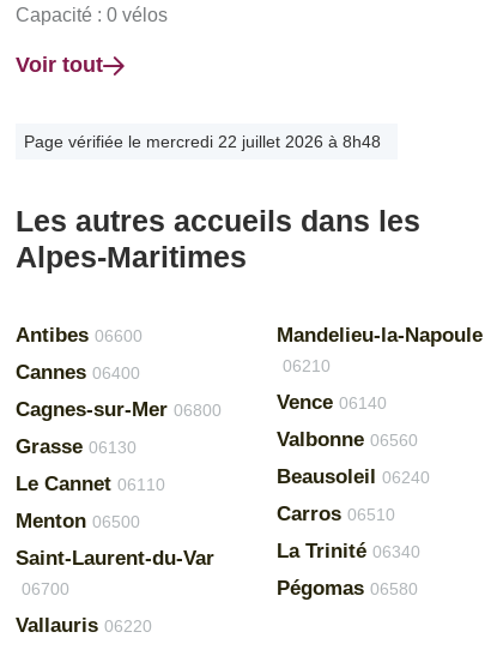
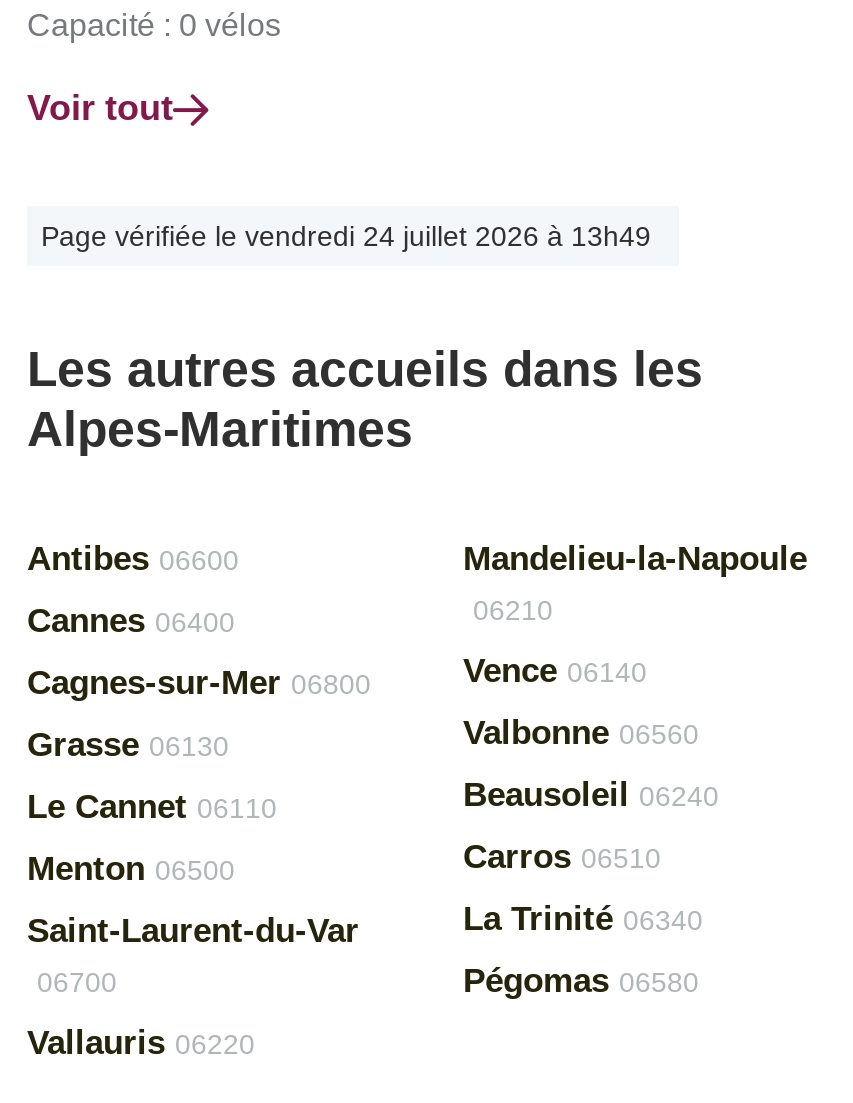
[24,132,381,151] Page vérifiée le mercredi 22 juillet 2026 à 8h48 -> [41,220,651,252] Page vérifiée le vendredi 24 juillet 2026 à 13h49

